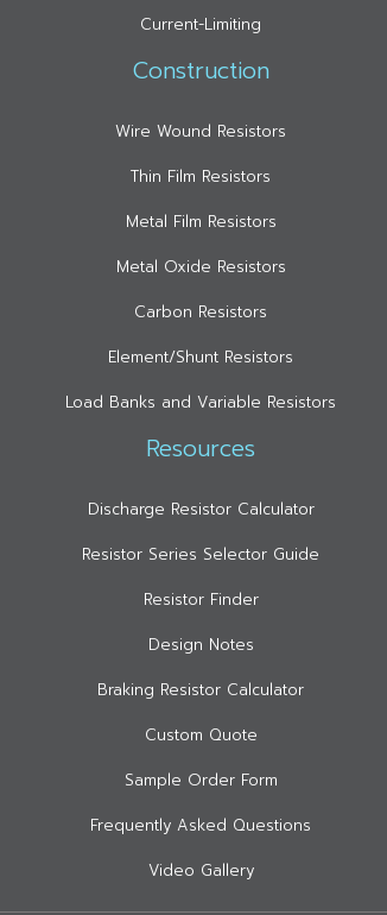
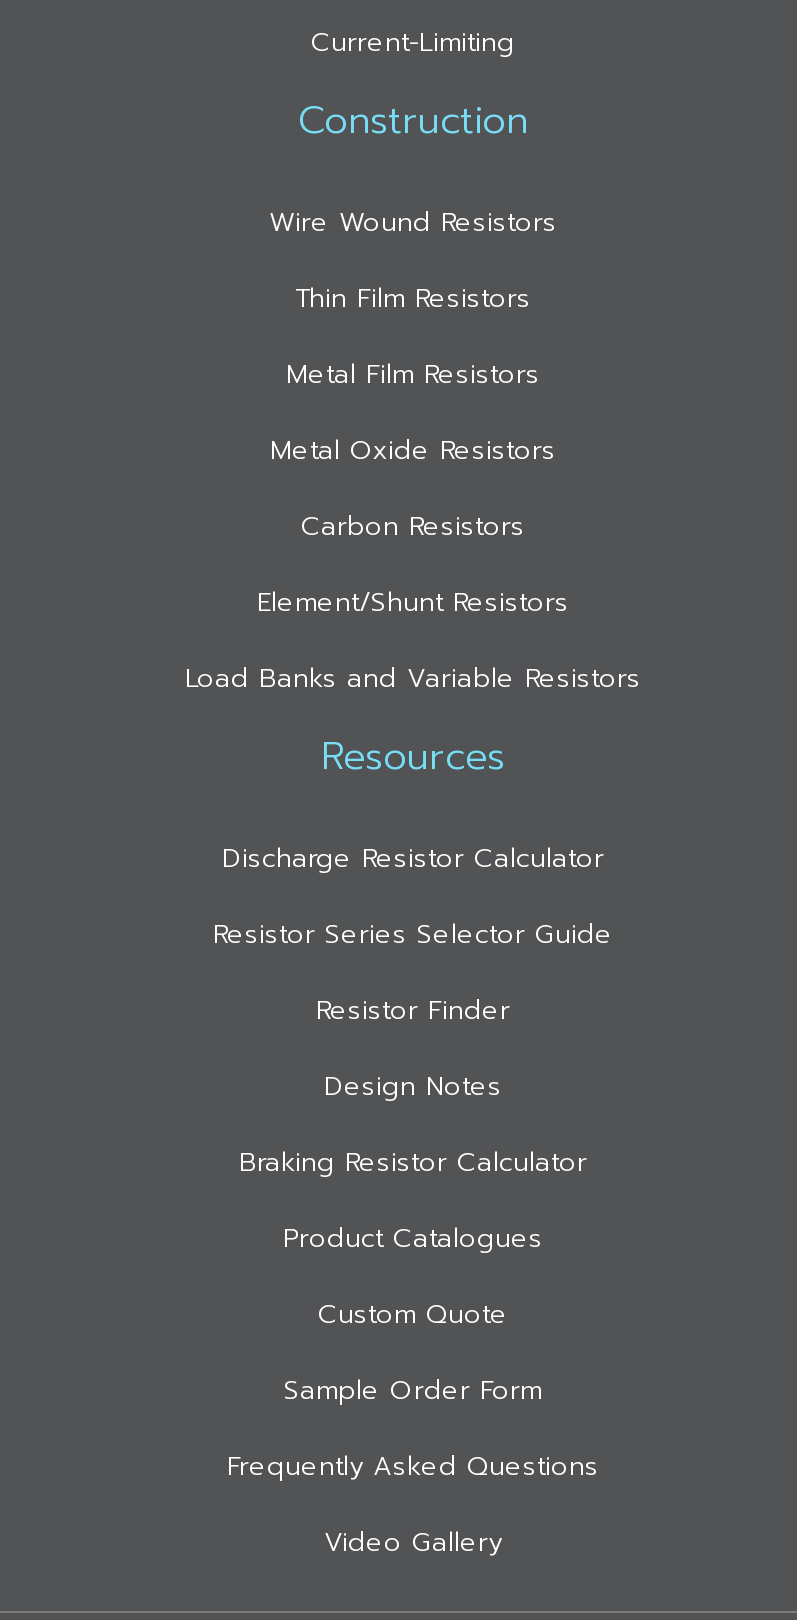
none -> [283,1218,543,1256] Product Catalogues

